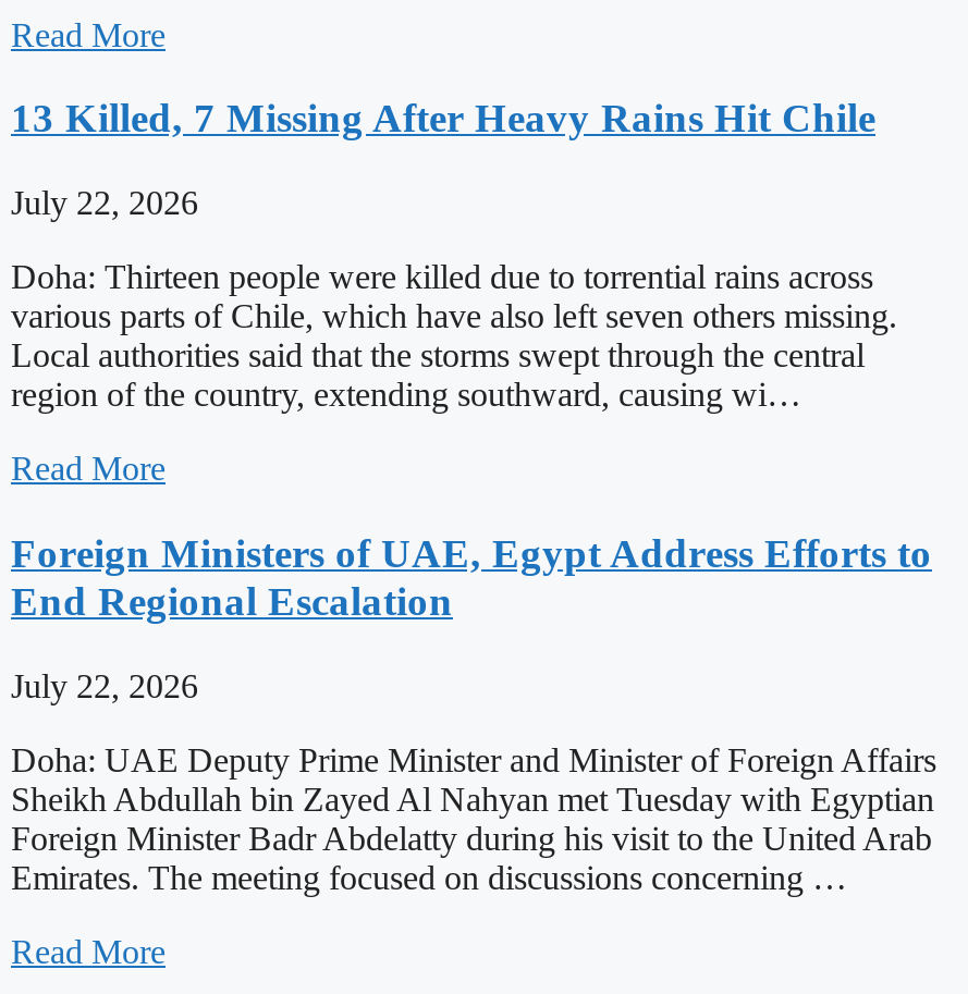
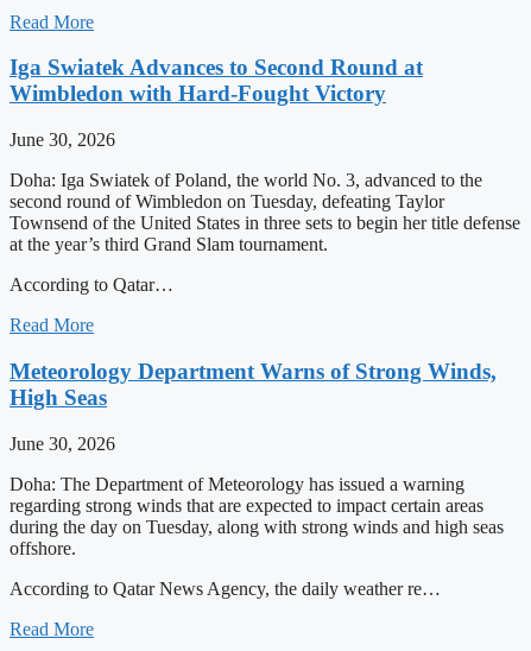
[11,96,897,413] 13 Killed, 7 Missing After Heavy Rains Hit Chile | July 22, 2026 | Doha: Thirteen people were killed due to torrential rains across | various parts of Chile, which have also left seven others missing. | Local authorities said that the storms swept through the central | region of the country, extending southward, causing wi… -> [10,55,520,295] Iga Swiatek Advances to Second Round at | Wimbledon with Hard-Fought Victory | June 30, 2026 | Doha: Iga Swiatek of Poland, the world No. 3, advanced to the | second round of Wimbledon on Tuesday, defeating Taylor | Townsend of the United States in three sets to begin her title defense | at the year’s third Grand Slam tournament. | According to Qatar…
[11,530,936,895] Foreign Ministers of UAE, Egypt Address Efforts to | End Regional Escalation | July 22, 2026 | Doha: UAE Deputy Prime Minister and Minister of Foreign Affairs | Sheikh Abdullah bin Zayed Al Nahyan met Tuesday with Egyptian | Foreign Minister Badr Abdelatty during his visit to the United Arab | Emirates. The meeting focused on discussions concerning … -> [10,359,504,598] Meteorology Department Warns of Strong Winds, | High Seas | June 30, 2026 | Doha: The Department of Meteorology has issued a warning | regarding strong winds that are expected to impact certain areas | during the day on Tuesday, along with strong winds and high seas | offshore. | According to Qatar News Agency, the daily weather re…

